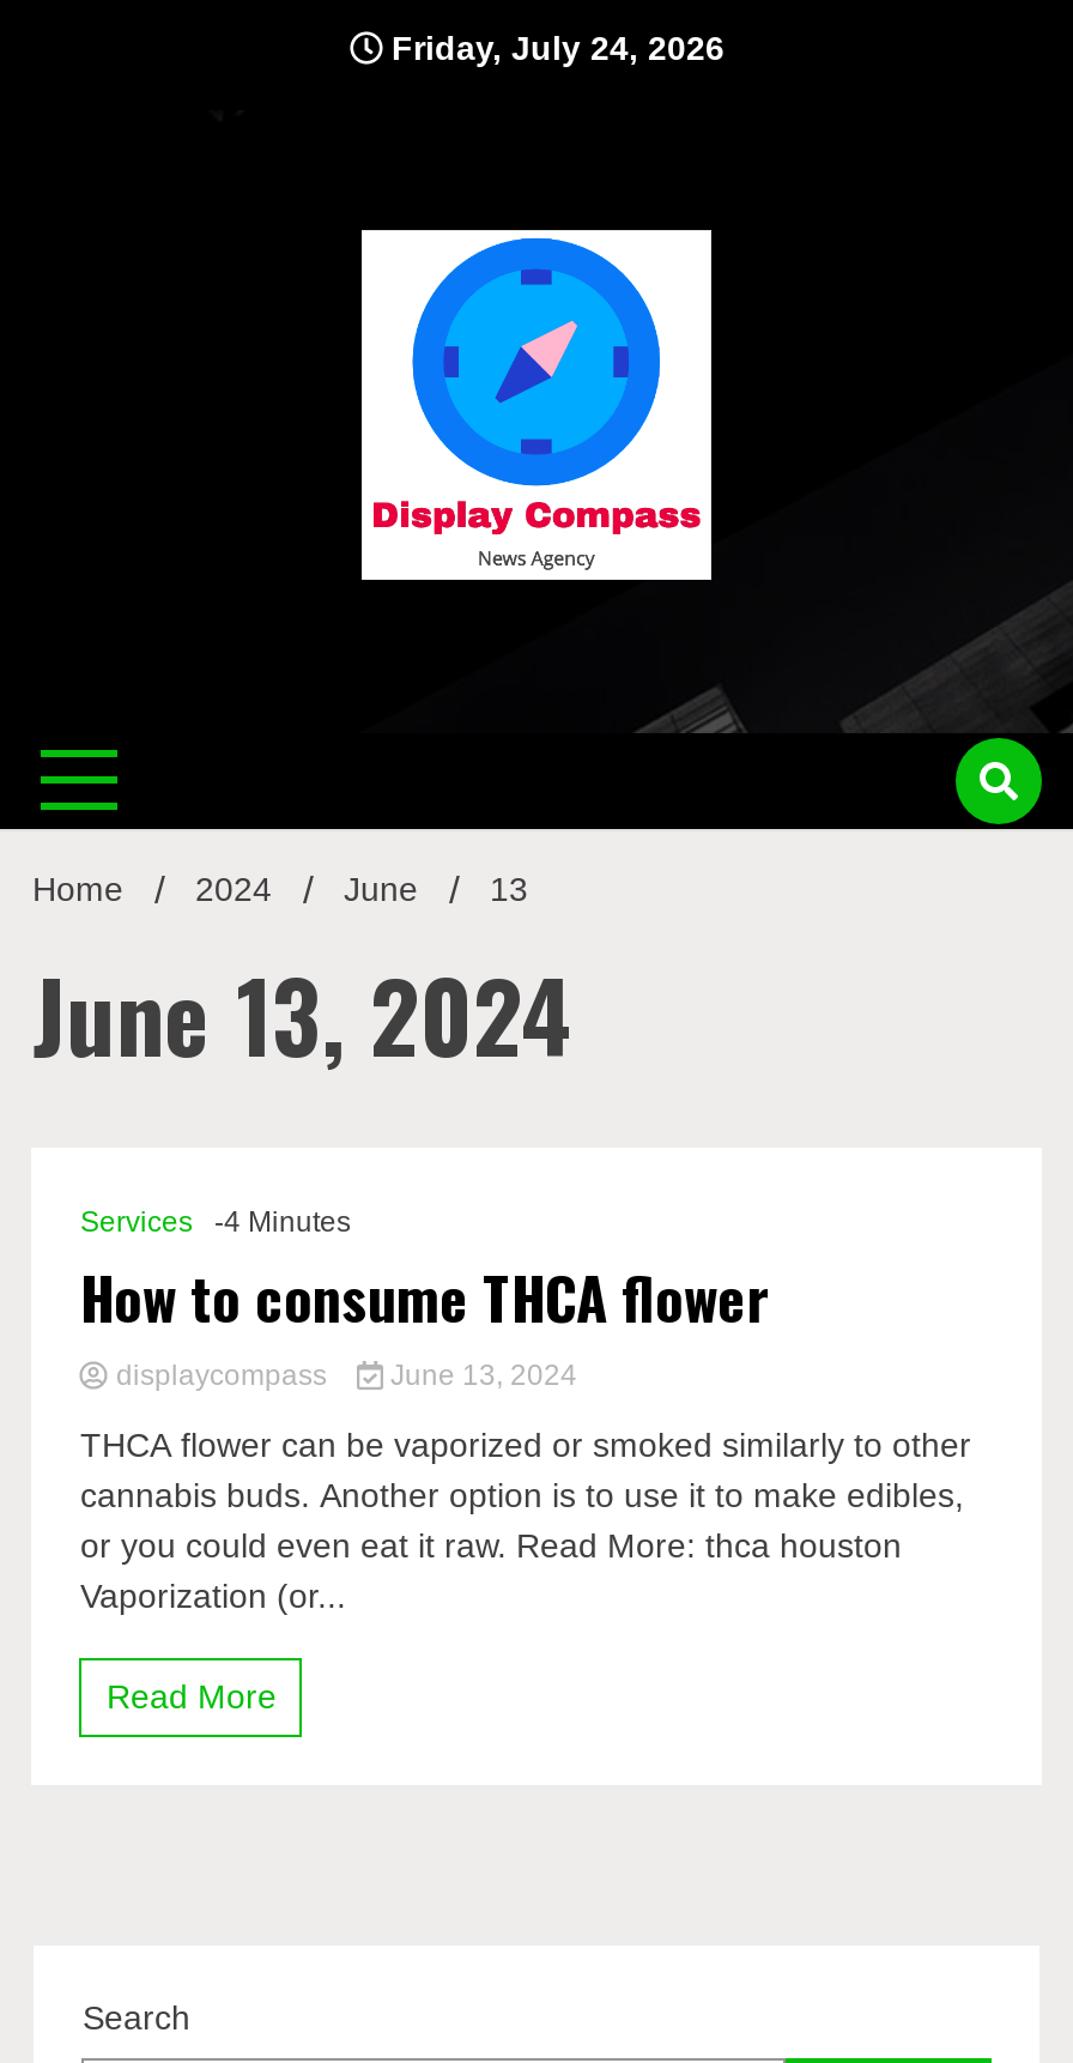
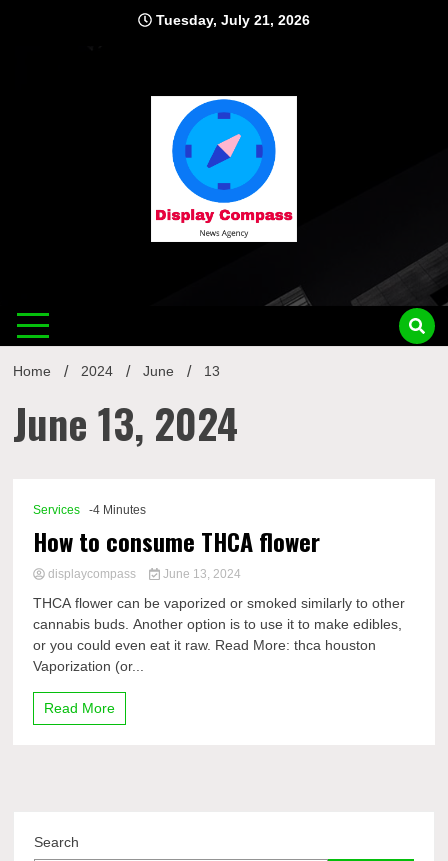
[382,29,725,67] Friday, July 24, 2026 -> [152,12,310,28] Tuesday, July 21, 2026

